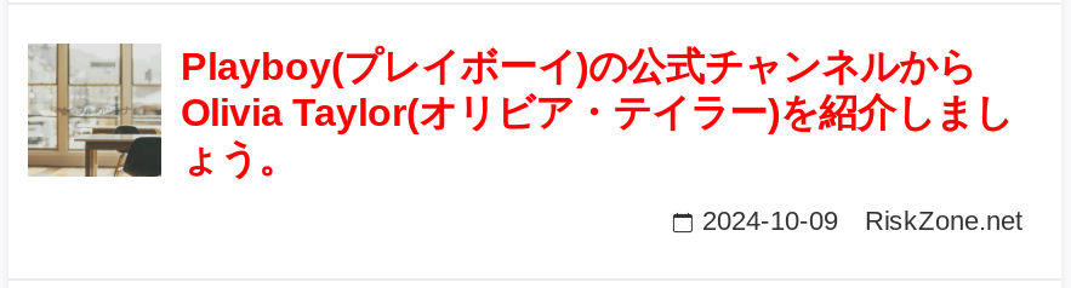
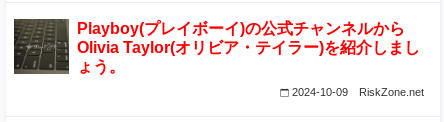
[25,41,164,179] [image] -> [13,18,70,74] [image]

